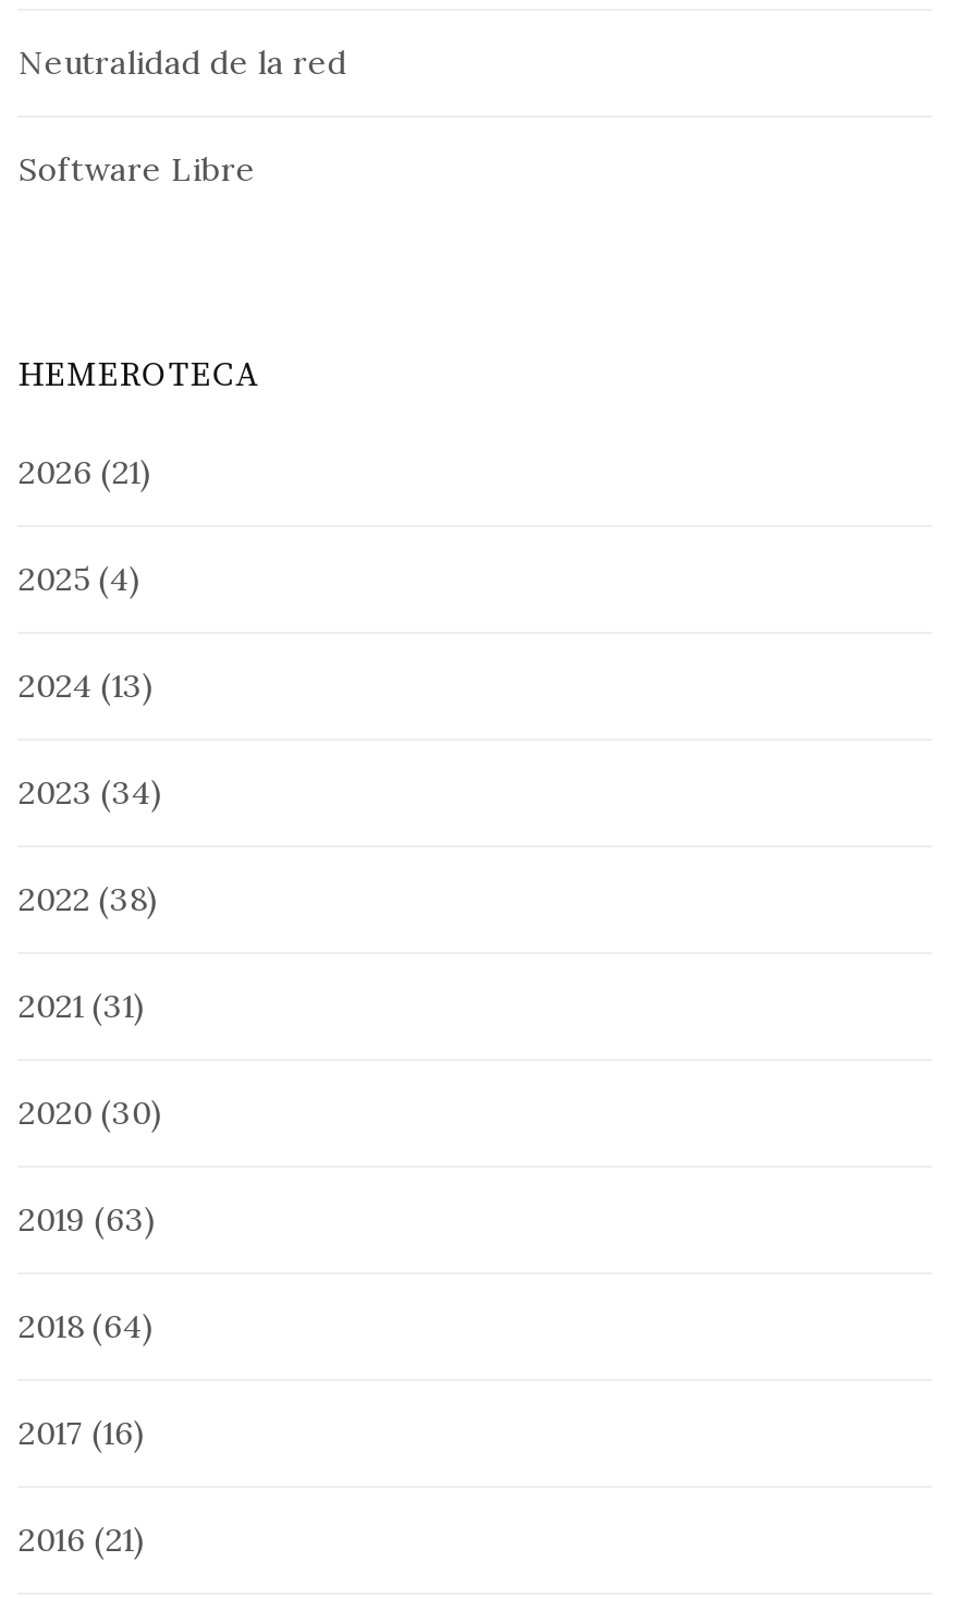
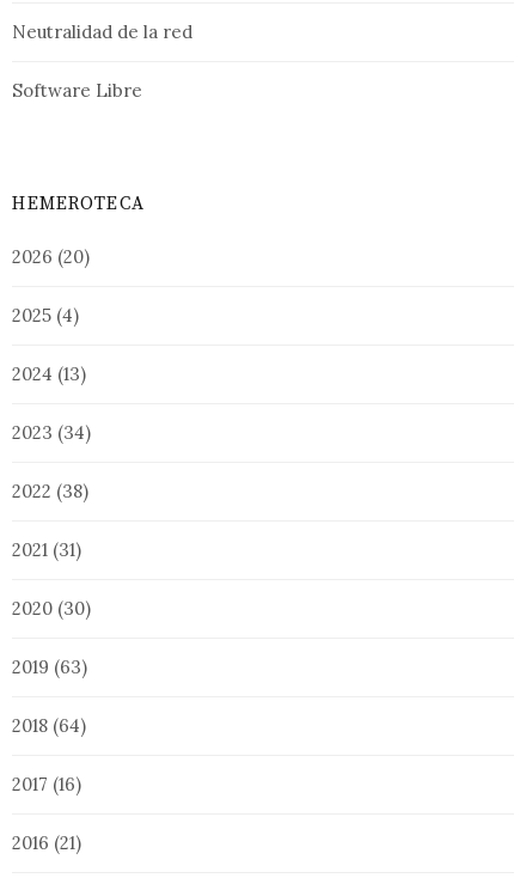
[18,450,151,491] 2026 (21) -> [12,245,90,267] 2026 (20)

